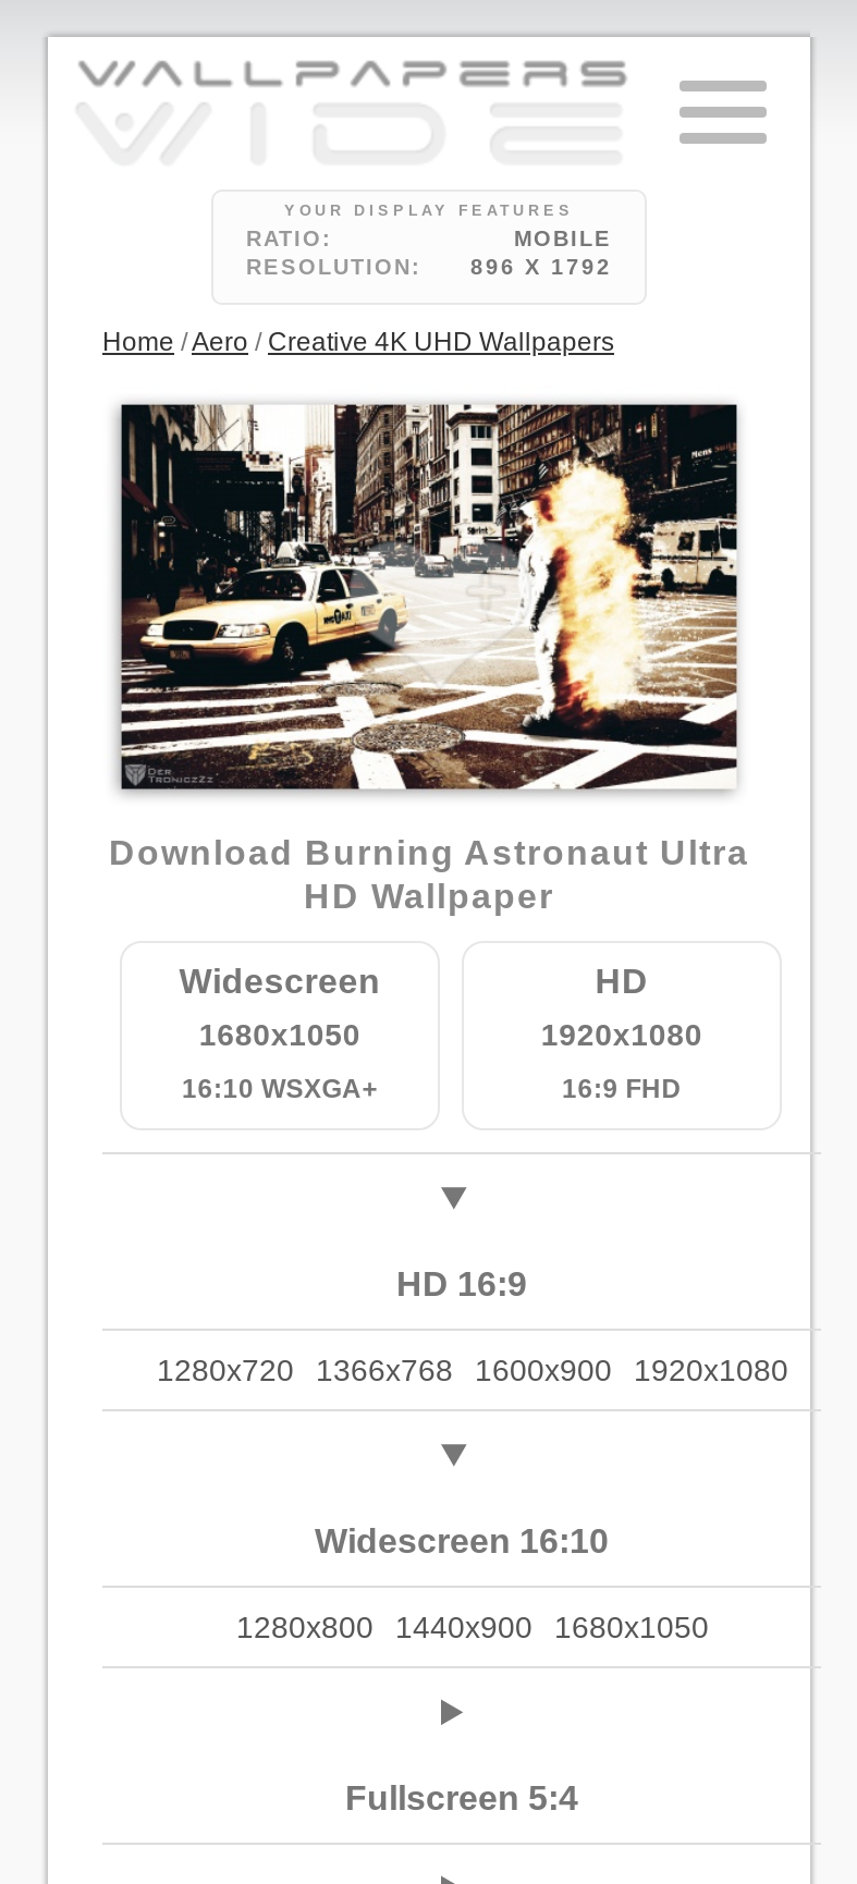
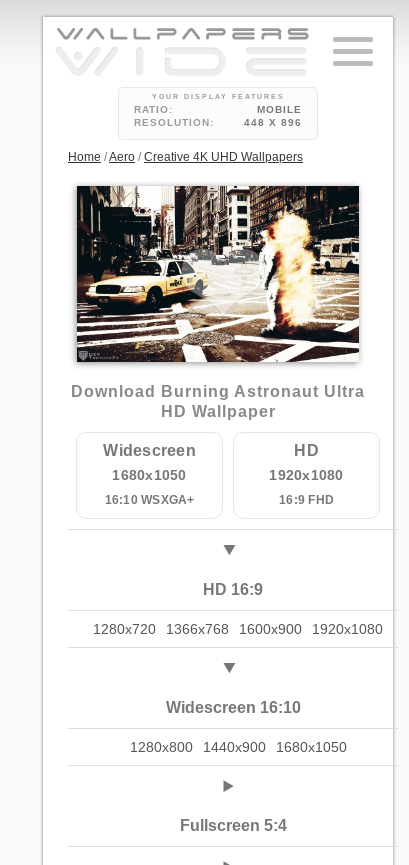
[470,255,612,279] 896 X 1792 -> [244,117,302,128] 448 X 896

